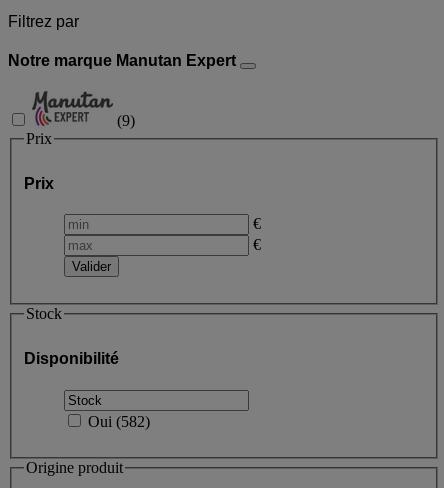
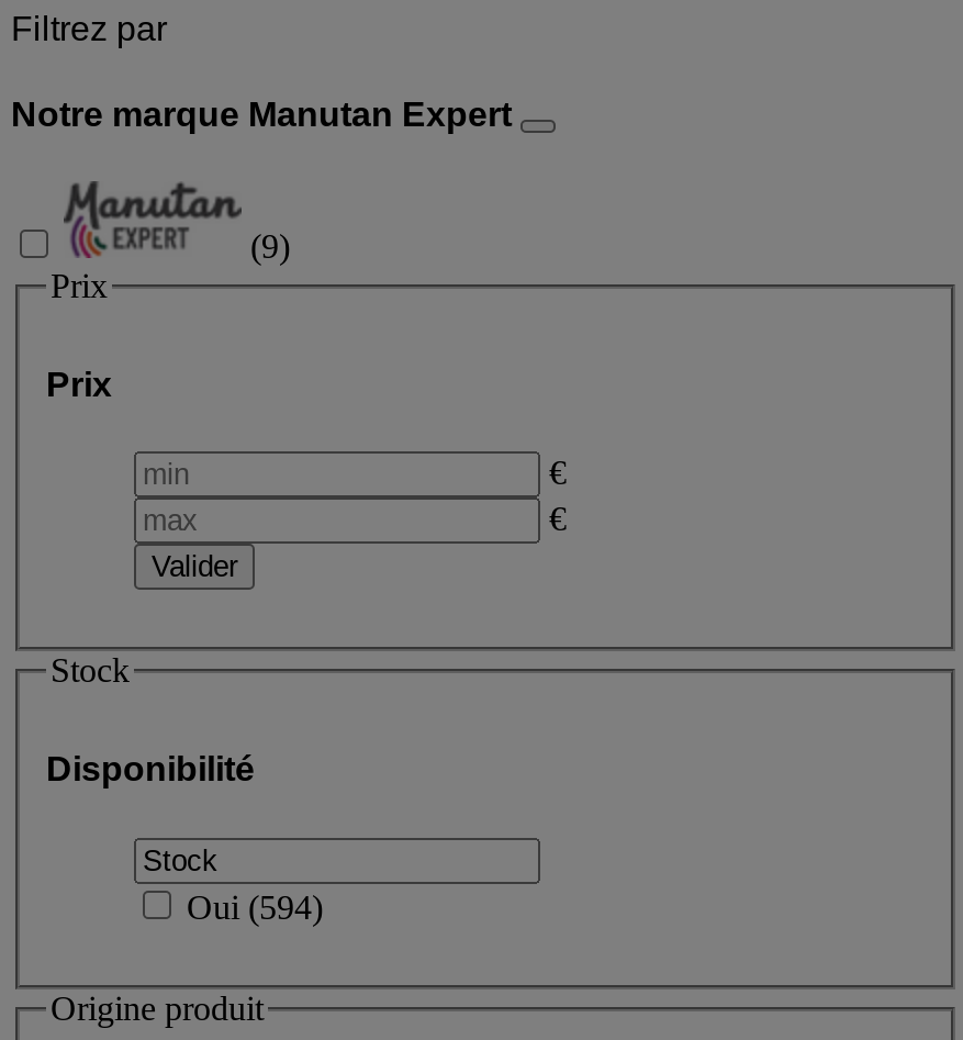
[88,413,150,430] Oui (582) -> [187,888,323,925] Oui (594)

